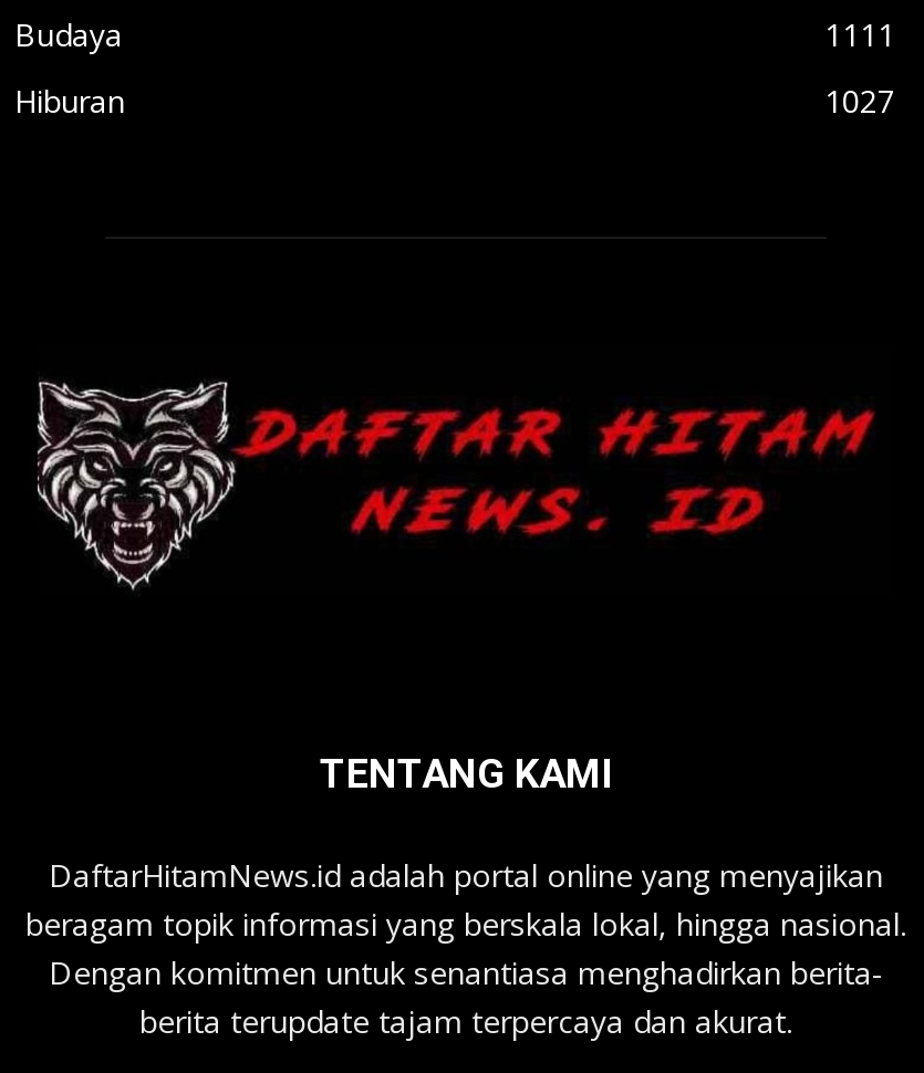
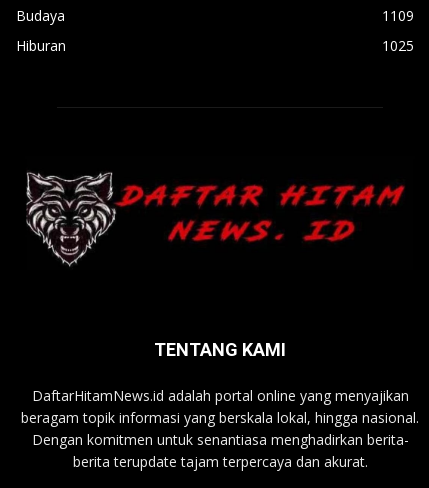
[824,12,895,54] 1111 -> [382,6,414,25] 1109
[824,79,895,121] 1027 -> [382,36,414,55] 1025

